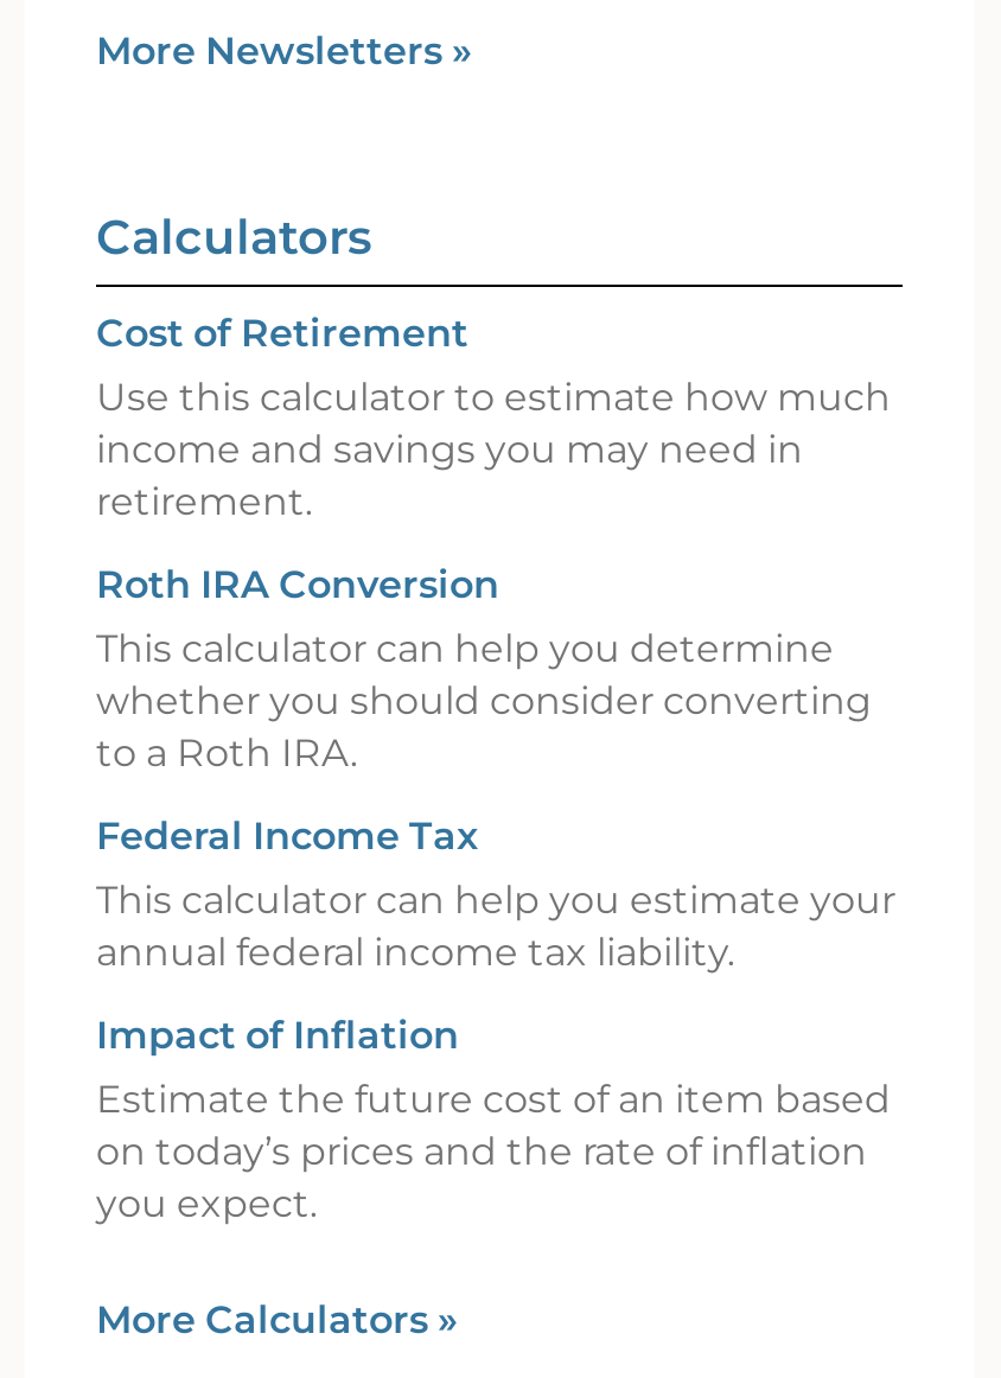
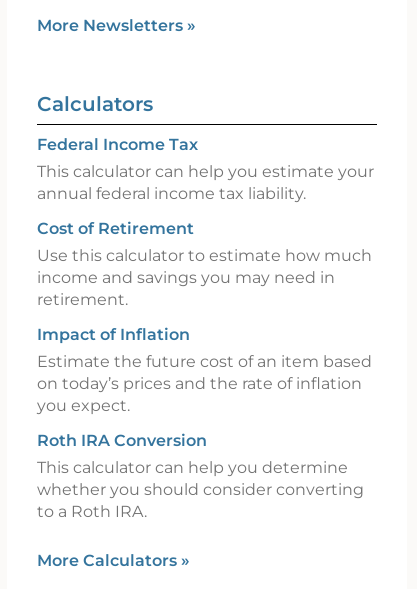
moved [96,311,891,525] -> [37,219,372,309]: Cost of Retirement | Use this calculator to estimate how much | income and savings you may need in | retirement.
moved [96,563,872,776] -> [37,431,364,521]: Roth IRA Conversion | This calculator can help you determine | whether you should consider converting | to a Roth IRA.
moved [96,814,895,976] -> [37,135,374,203]: Federal Income Tax | This calculator can help you estimate your | annual federal income tax liability.
moved [96,1013,891,1227] -> [37,325,372,415]: Impact of Inflation | Estimate the future cost of an item based | on today’s prices and the rate of inflation | you expect.

